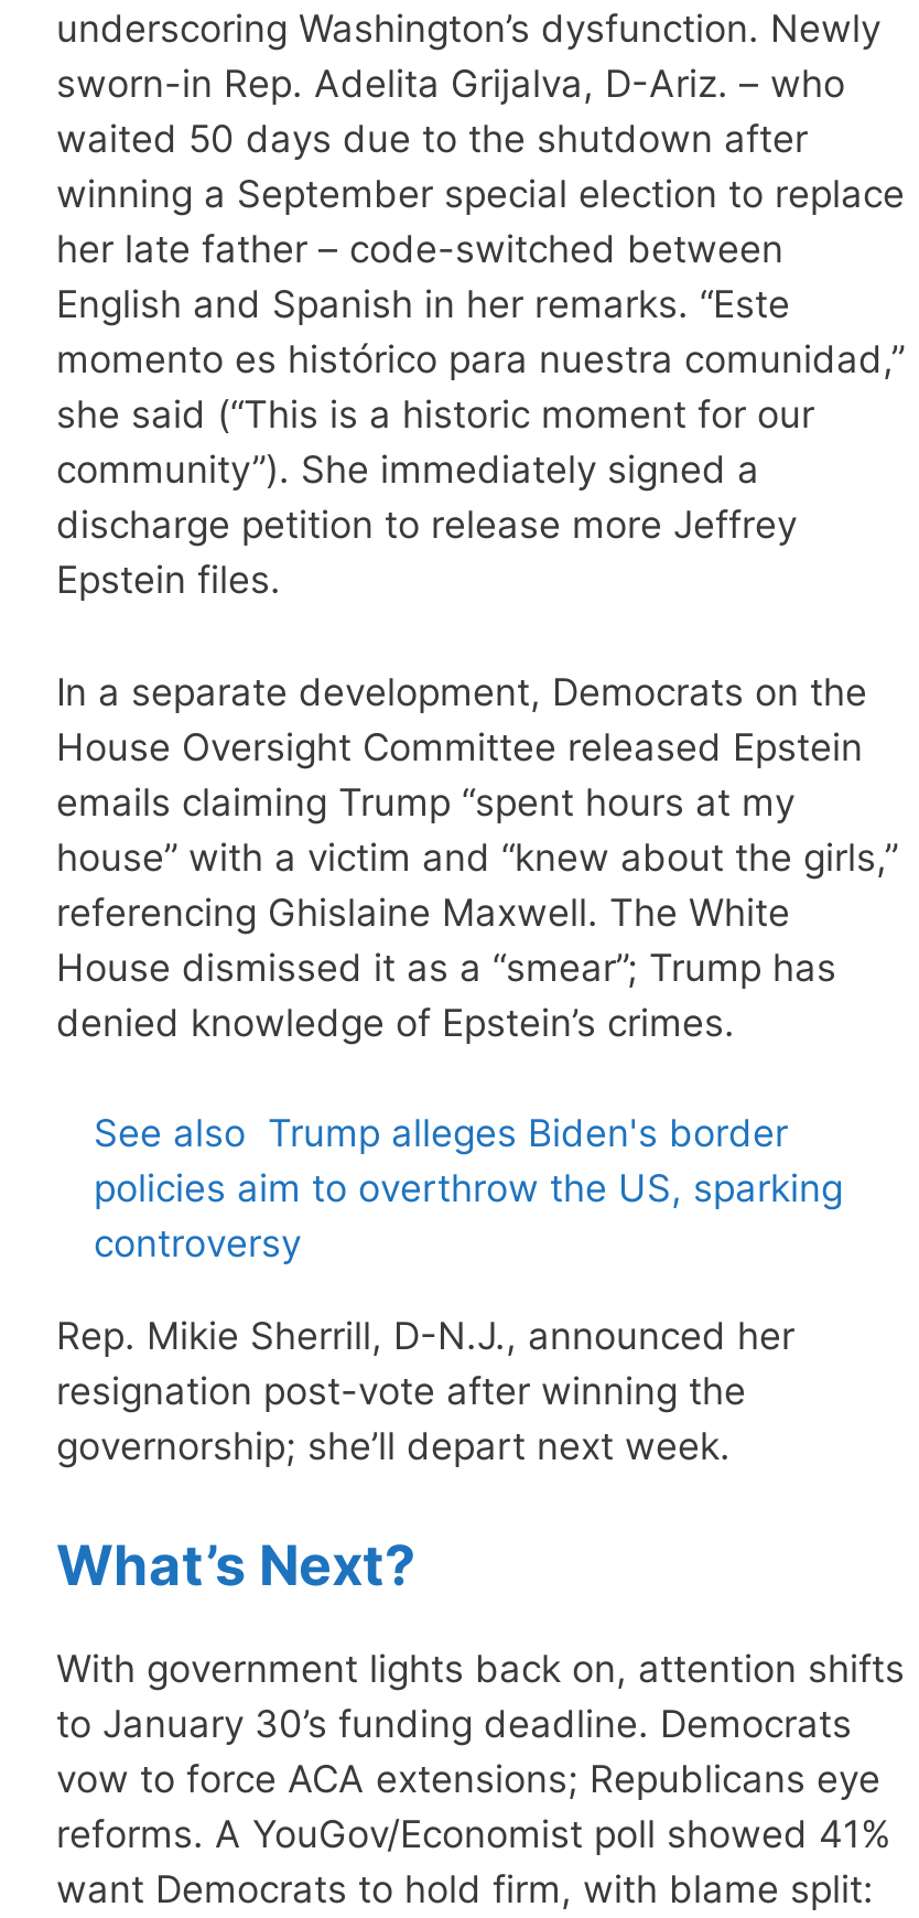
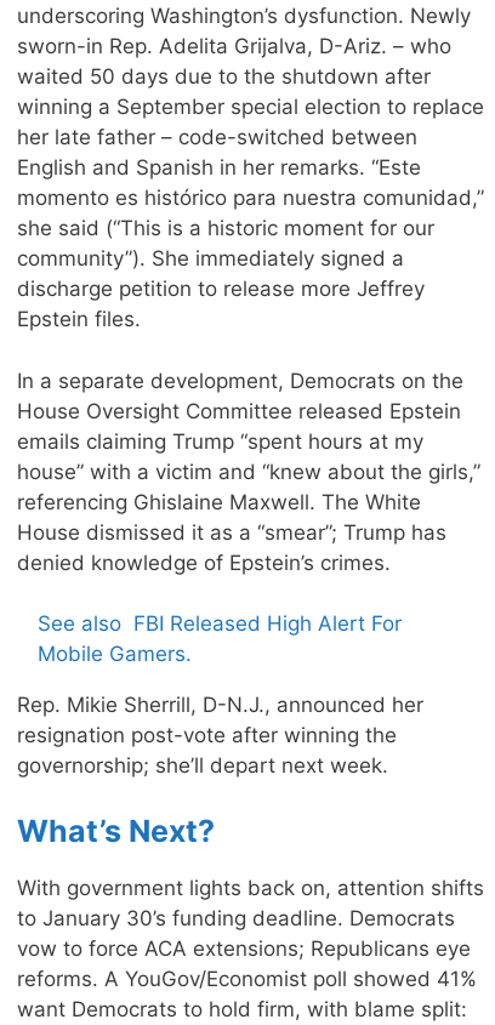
[94,1112,843,1266] See also Trump alleges Biden's border | policies aim to overthrow the US, sparking | controversy -> [38,612,402,666] See also FBI Released High Alert For | Mobile Gamers.

